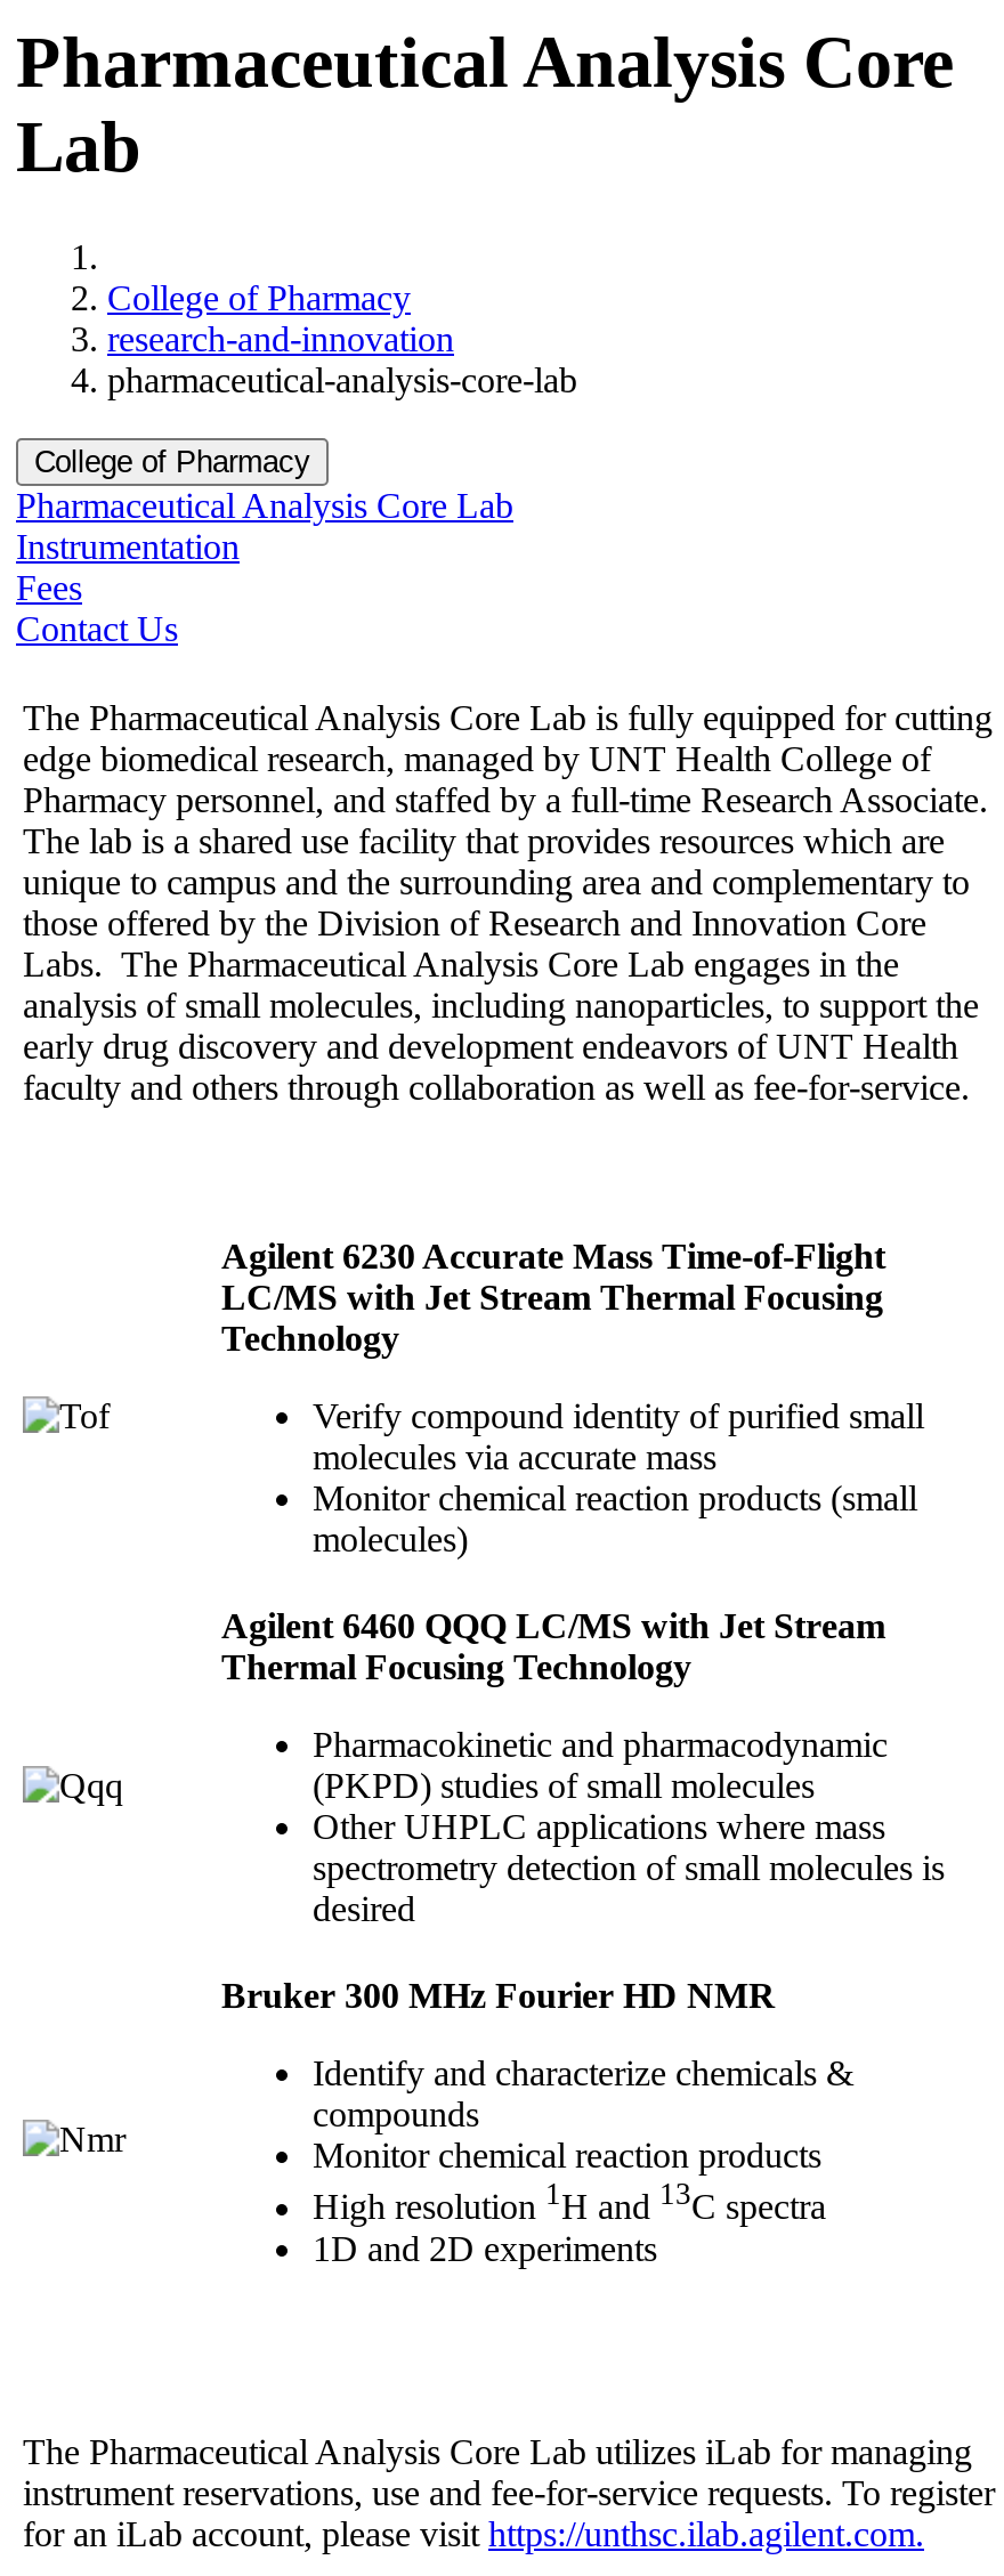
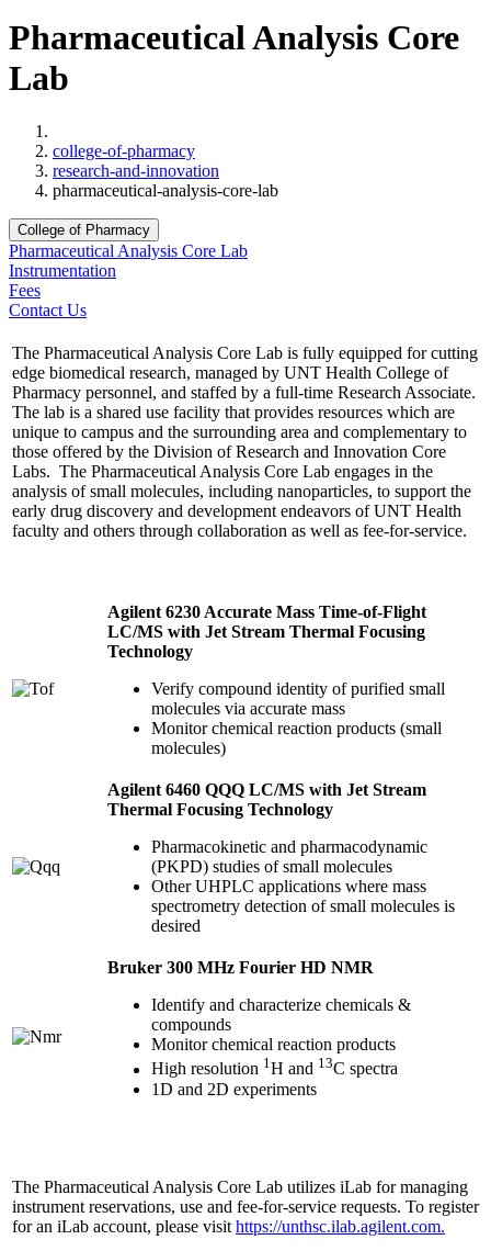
[107,279,411,318] College of Pharmacy -> [53,142,195,160] college-of-pharmacy

